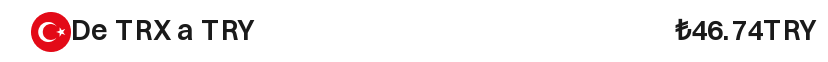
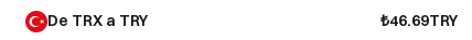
[675,12,815,48] ₺46.74TRY -> [380,11,458,30] ₺46.69TRY

